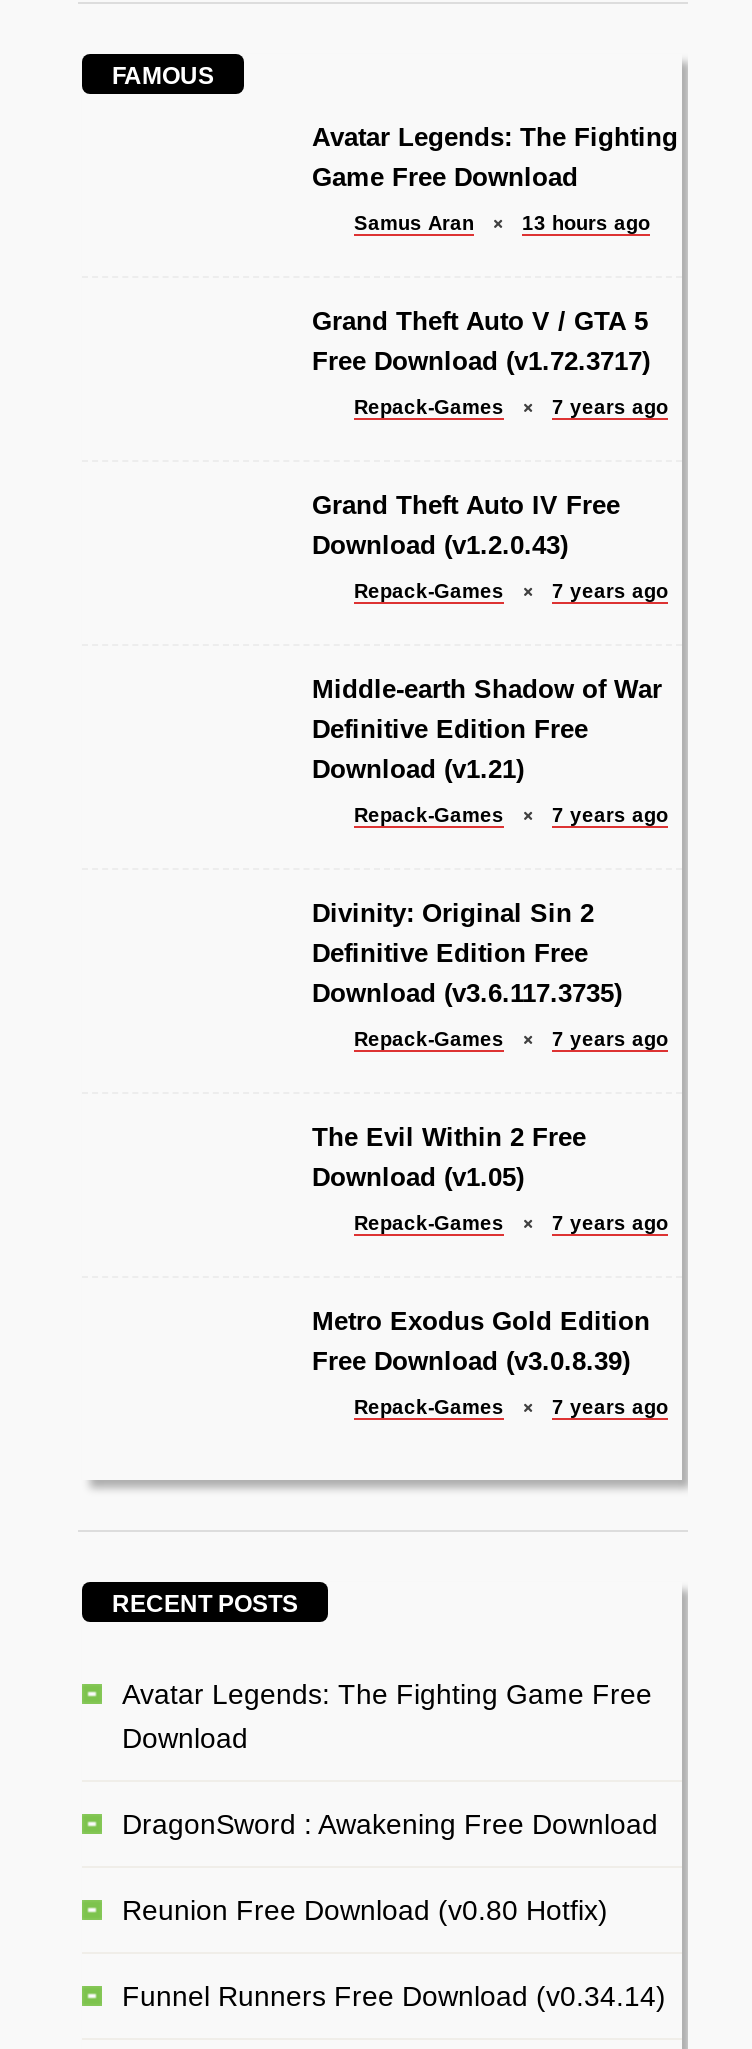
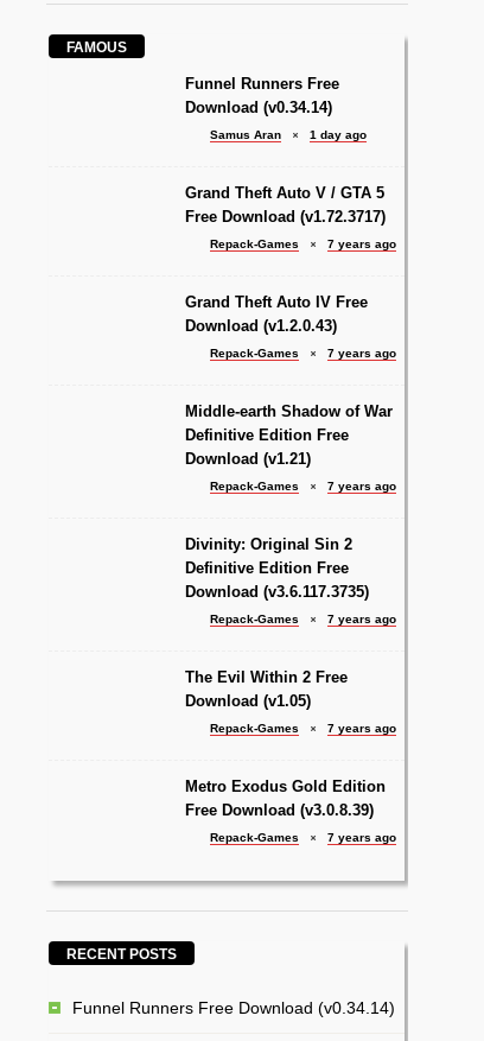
[312,123,678,193] Avatar Legends: The Fighting | Game Free Download -> [185,75,339,117] Funnel Runners Free | Download (v0.34.14)
[522,213,650,235] 13 hours ago -> [310,129,367,142] 1 day ago
[122,1679,658,1927] Avatar Legends: The Fighting Game Free | Download | DragonSword : Awakening Free Download | Reunion Free Download (v0.80 Hotfix) -> none

